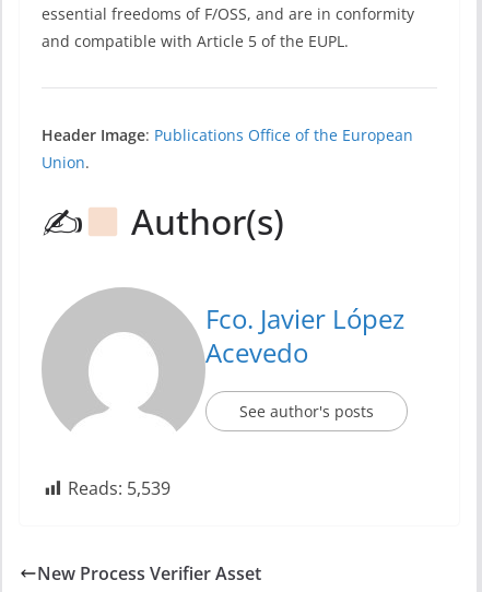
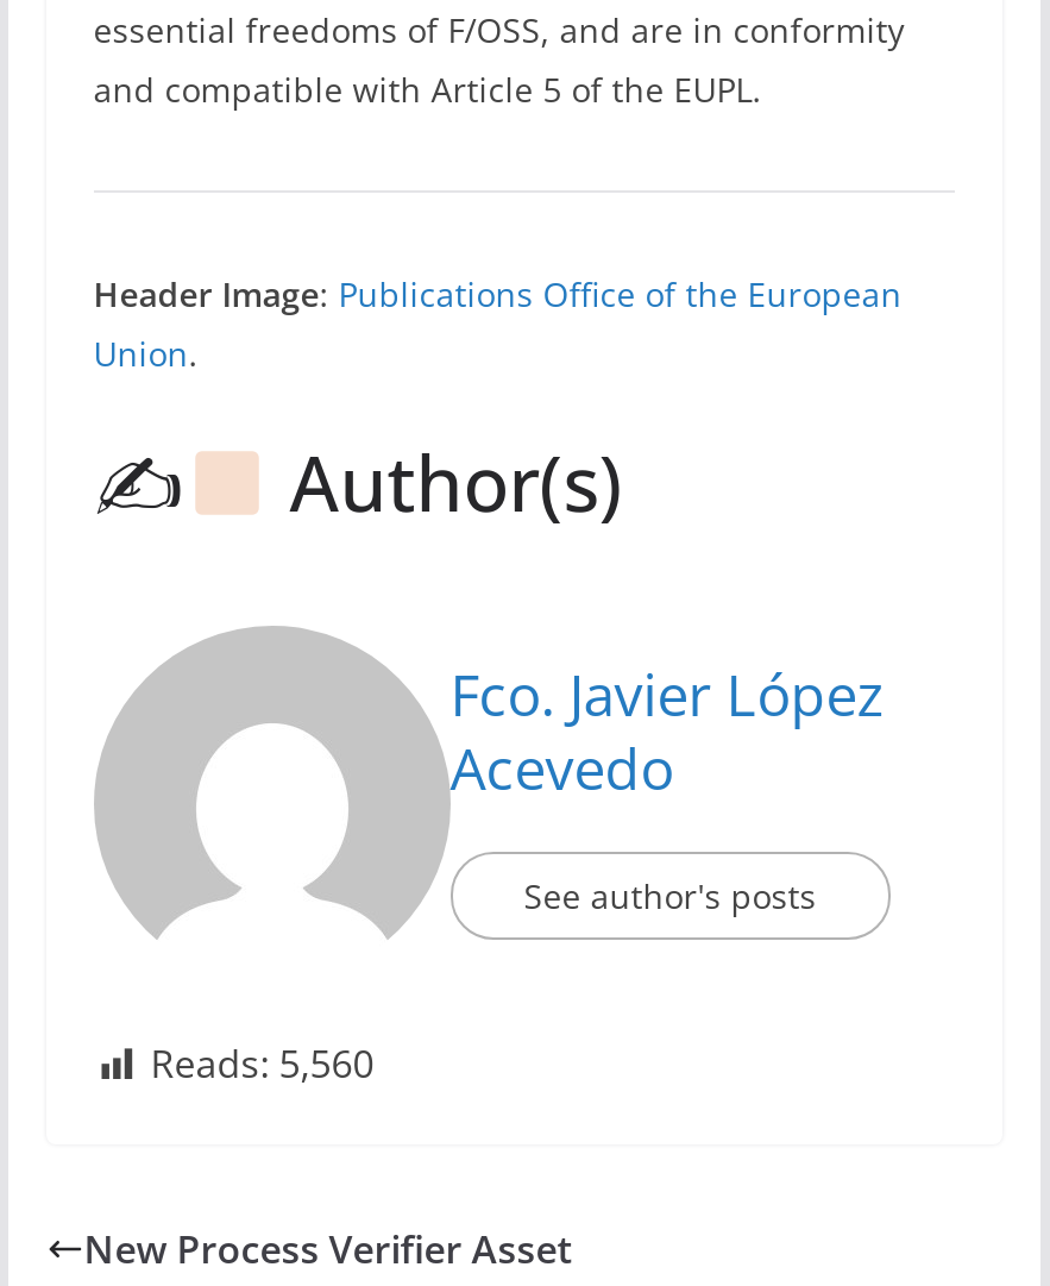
[67,477,170,501] Reads: 5,539 -> [150,1038,374,1091] Reads: 5,560

